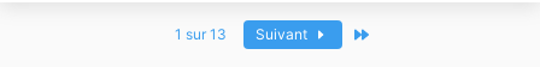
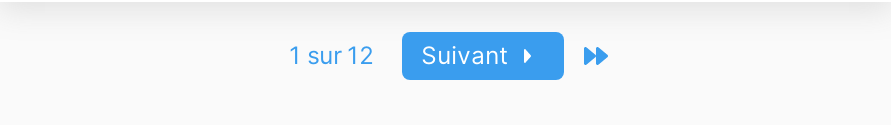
[175,25,311,43] 1 sur 13 Suivant -> [289,40,513,70] 1 sur 12 Suivant

